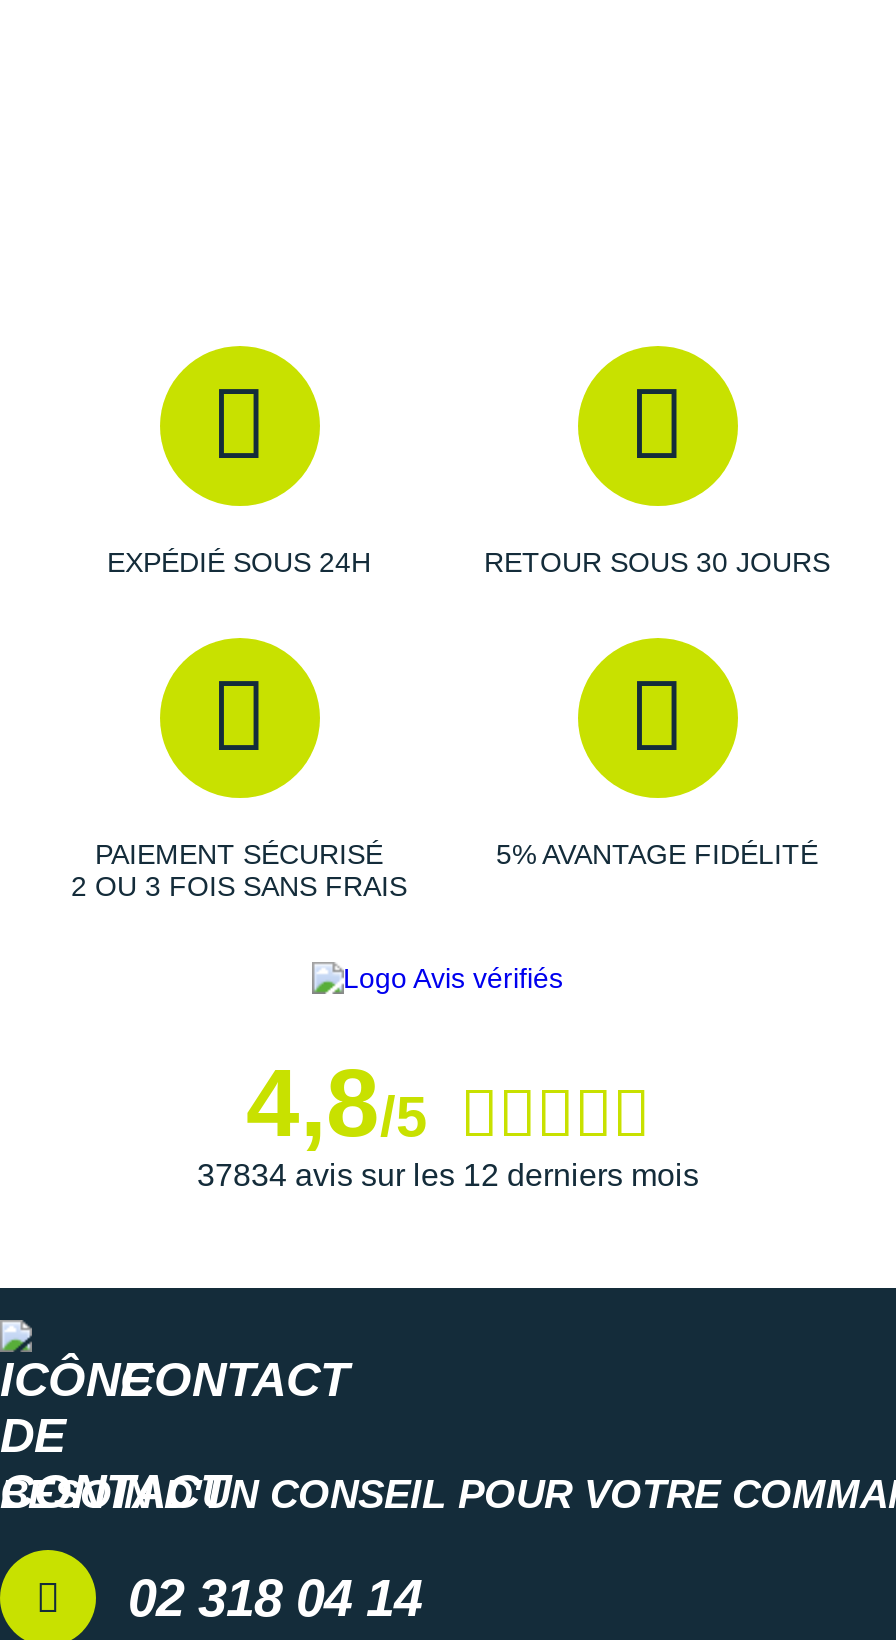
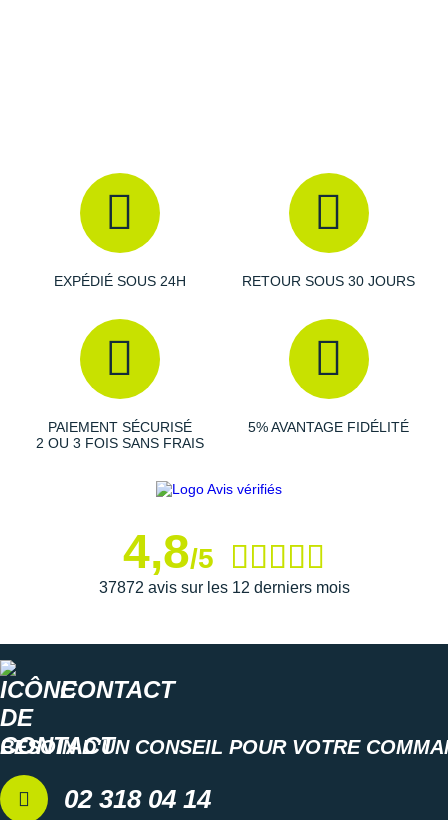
[197,1159,699,1193] 37834 avis sur les 12 derniers mois -> [98,579,349,596] 37872 avis sur les 12 derniers mois

